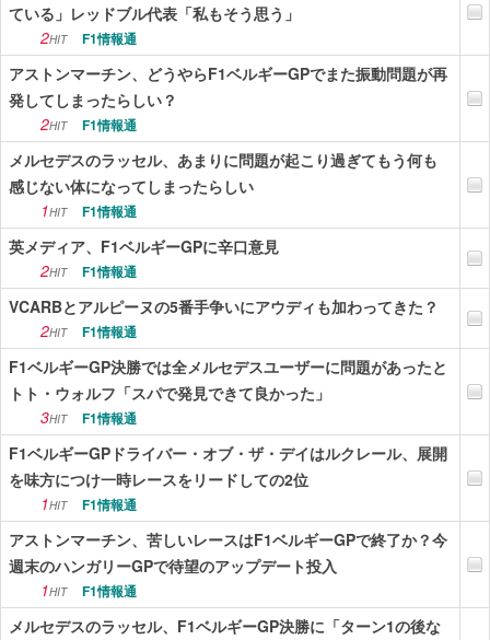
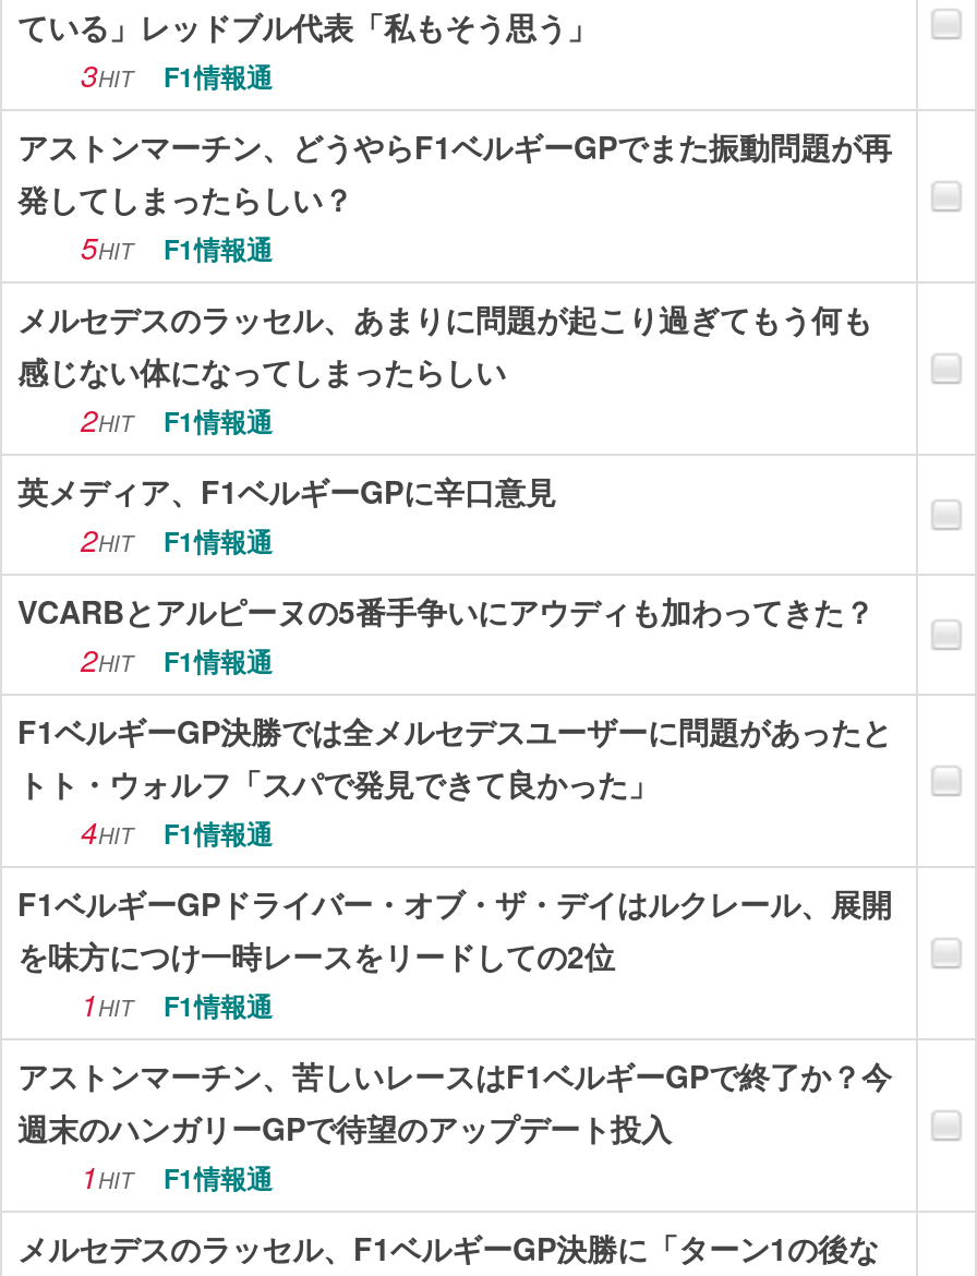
[40,26,137,48] 2HIT F1情報通 -> [81,52,273,96] 3HIT F1情報通
[40,113,137,135] 2HIT F1情報通 -> [81,225,273,268] 5HIT F1情報通
[40,199,137,221] 1HIT F1情報通 -> [81,397,273,441] 2HIT F1情報通
[40,406,137,428] 3HIT F1情報通 -> [81,809,273,853] 4HIT F1情報通

